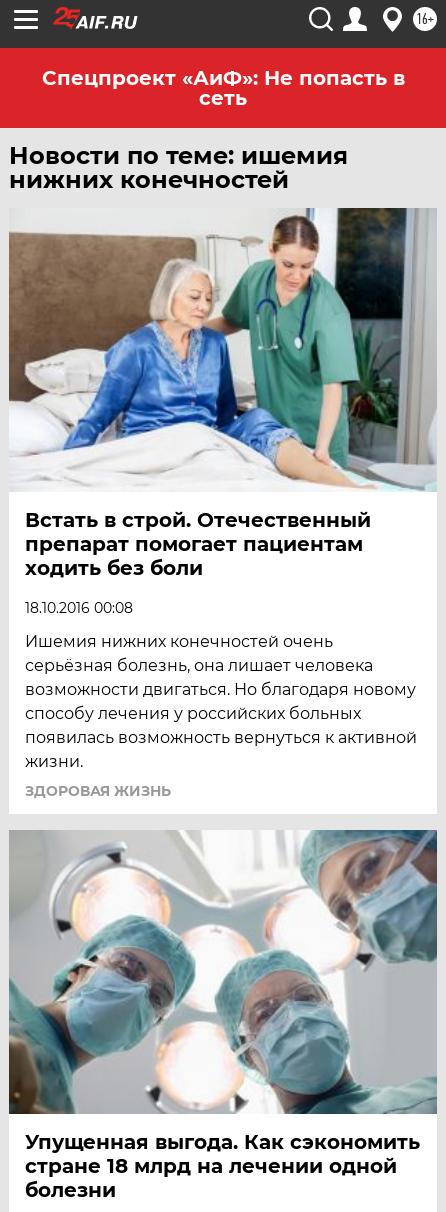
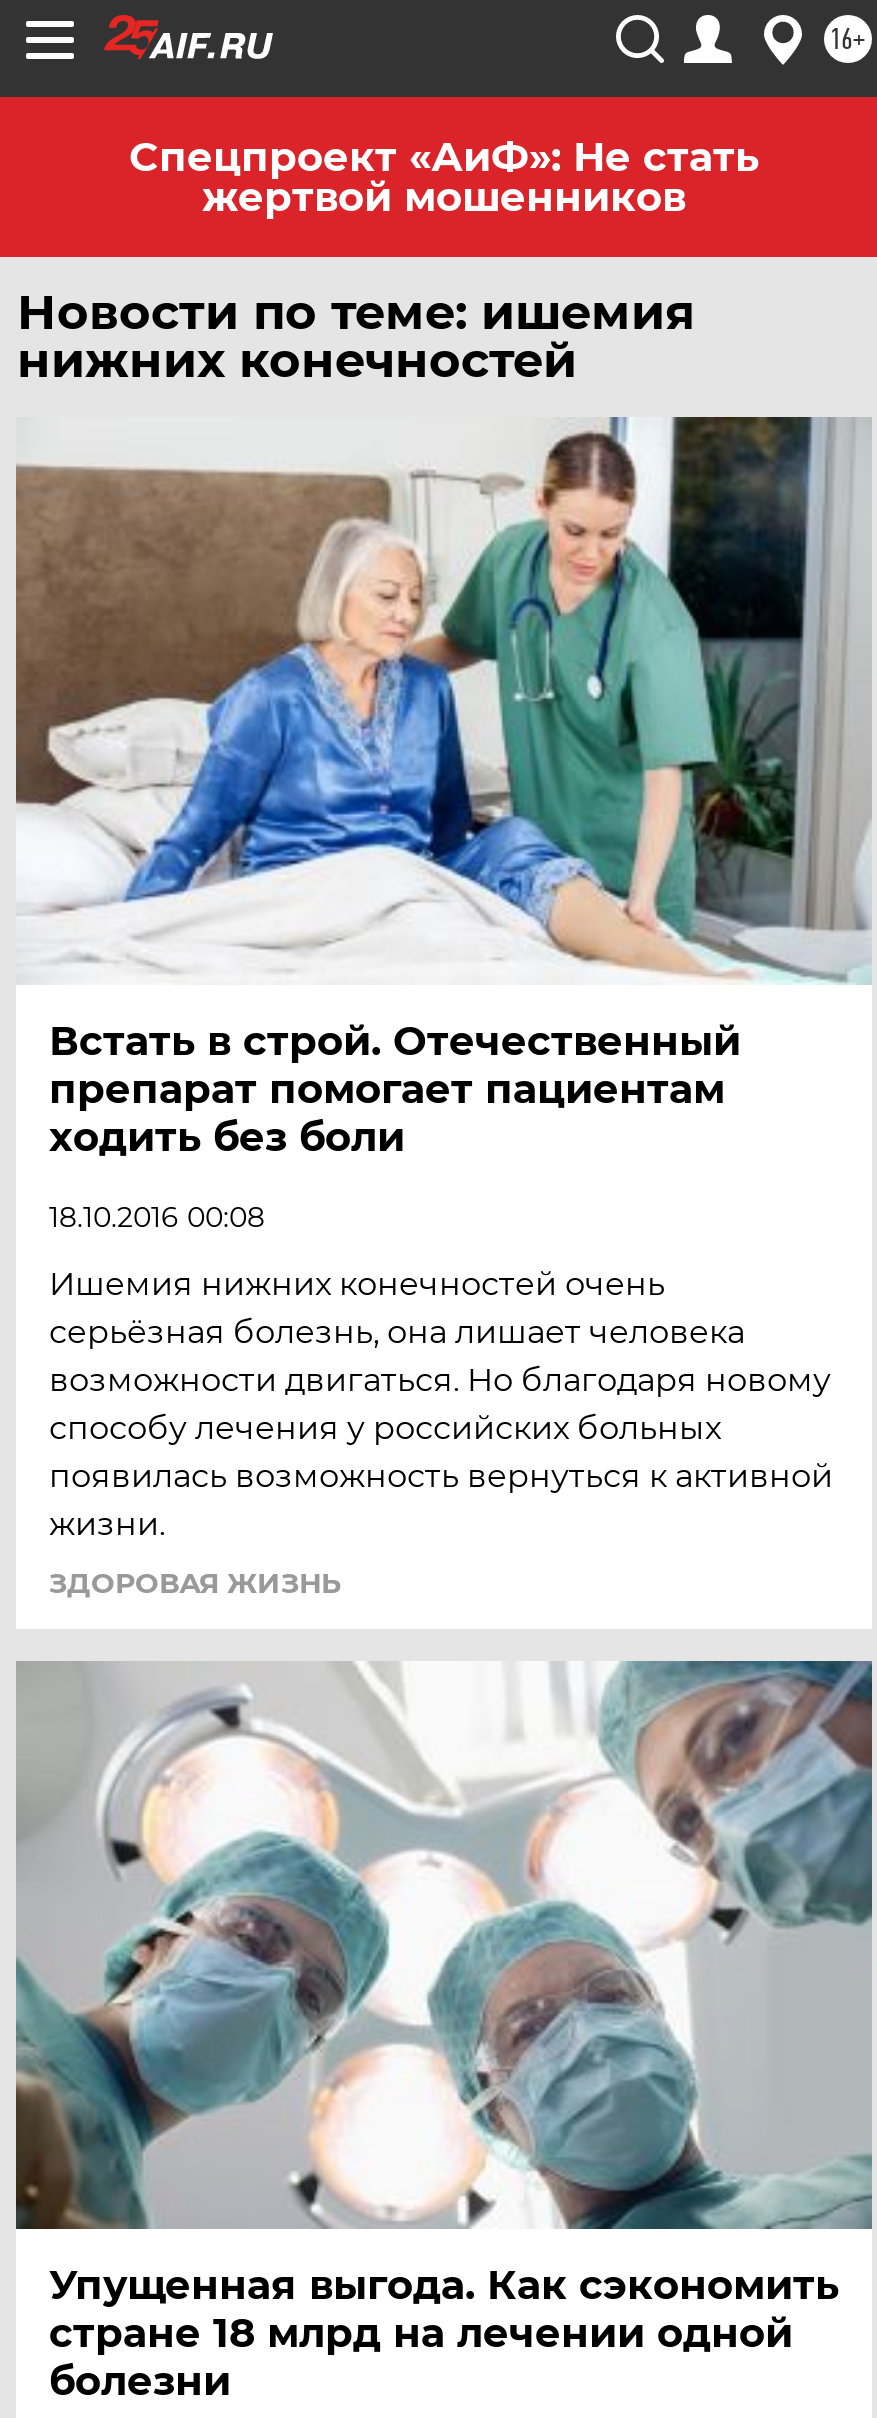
[41,66,404,110] Спецпроект «АиФ»: Не попасть в | сеть -> [129,133,759,221] Спецпроект «АиФ»: Не стать | жертвой мошенников

